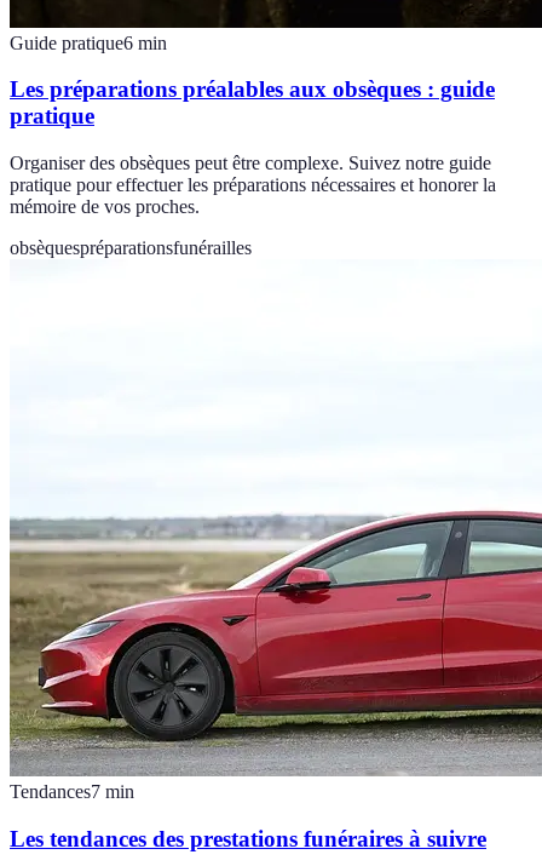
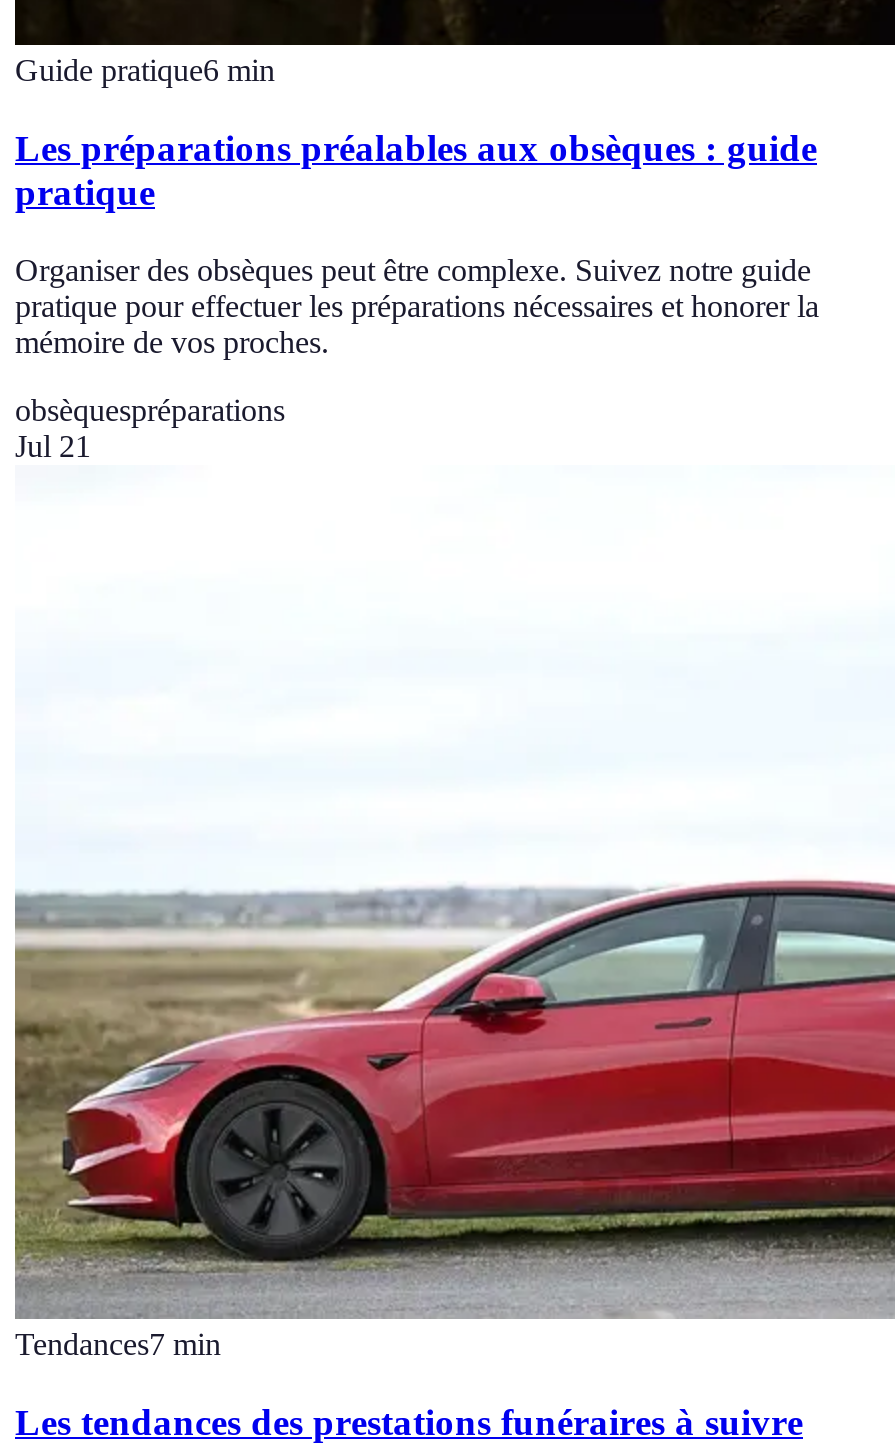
[10,238,252,258] obsèquespréparationsfunérailles -> [15,392,285,462] obsèquespréparations | Jul 21

